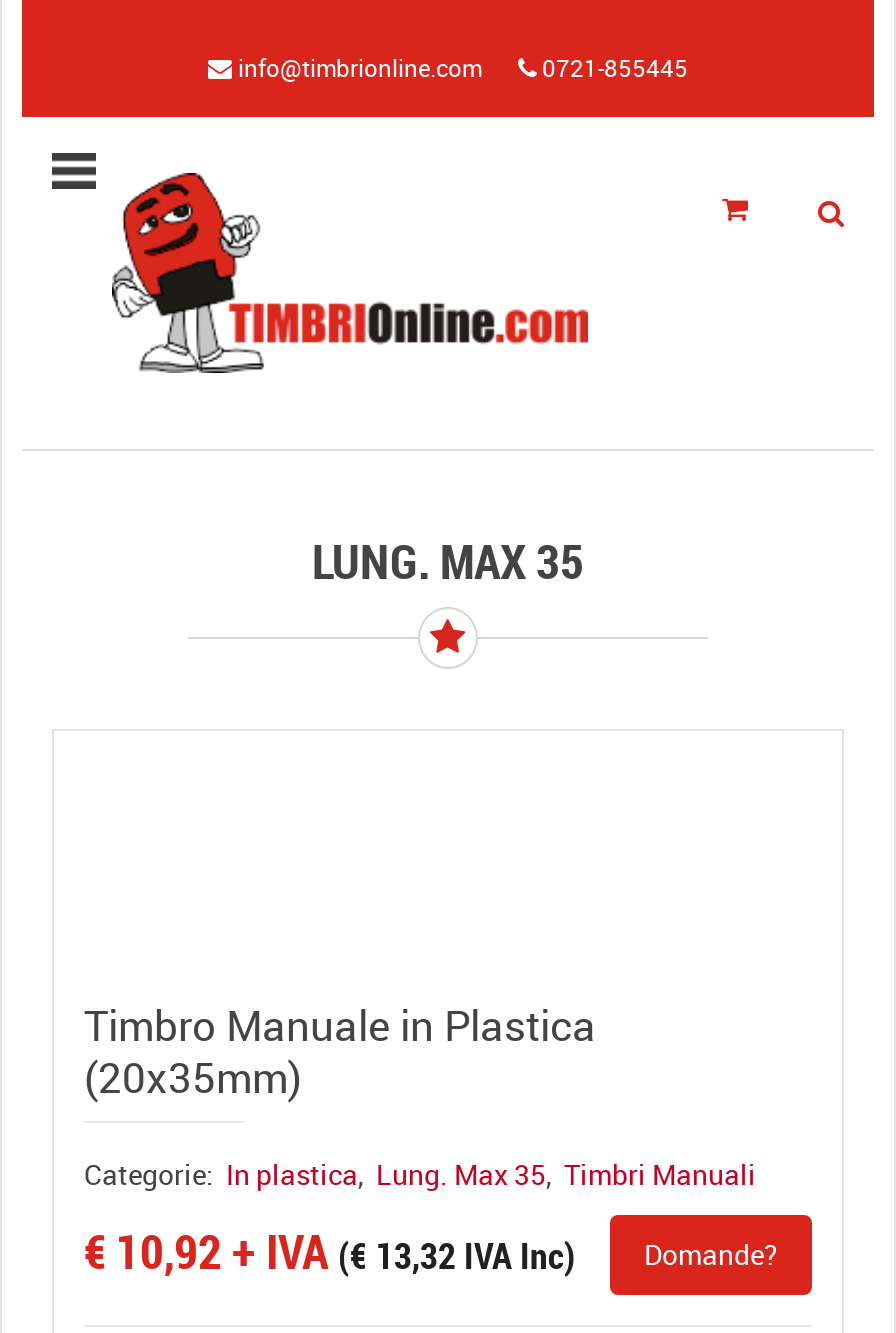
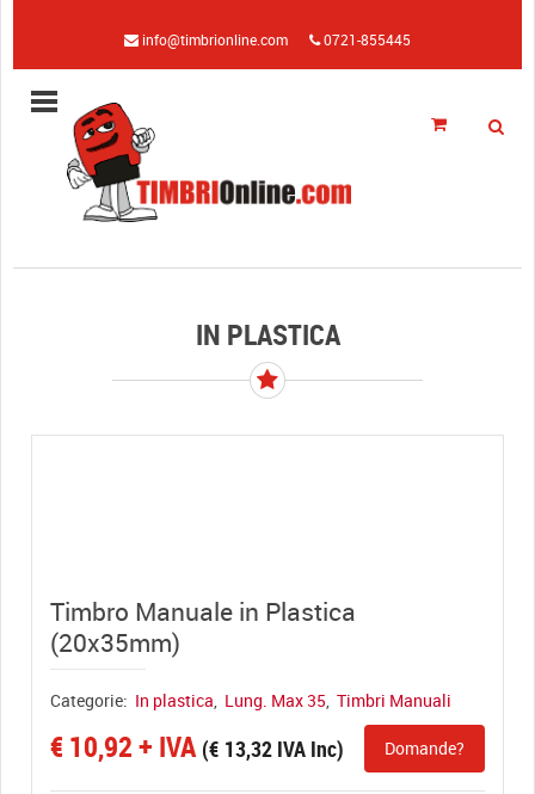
[312,528,584,592] LUNG. MAX 35 -> [195,315,340,353] IN PLASTICA

